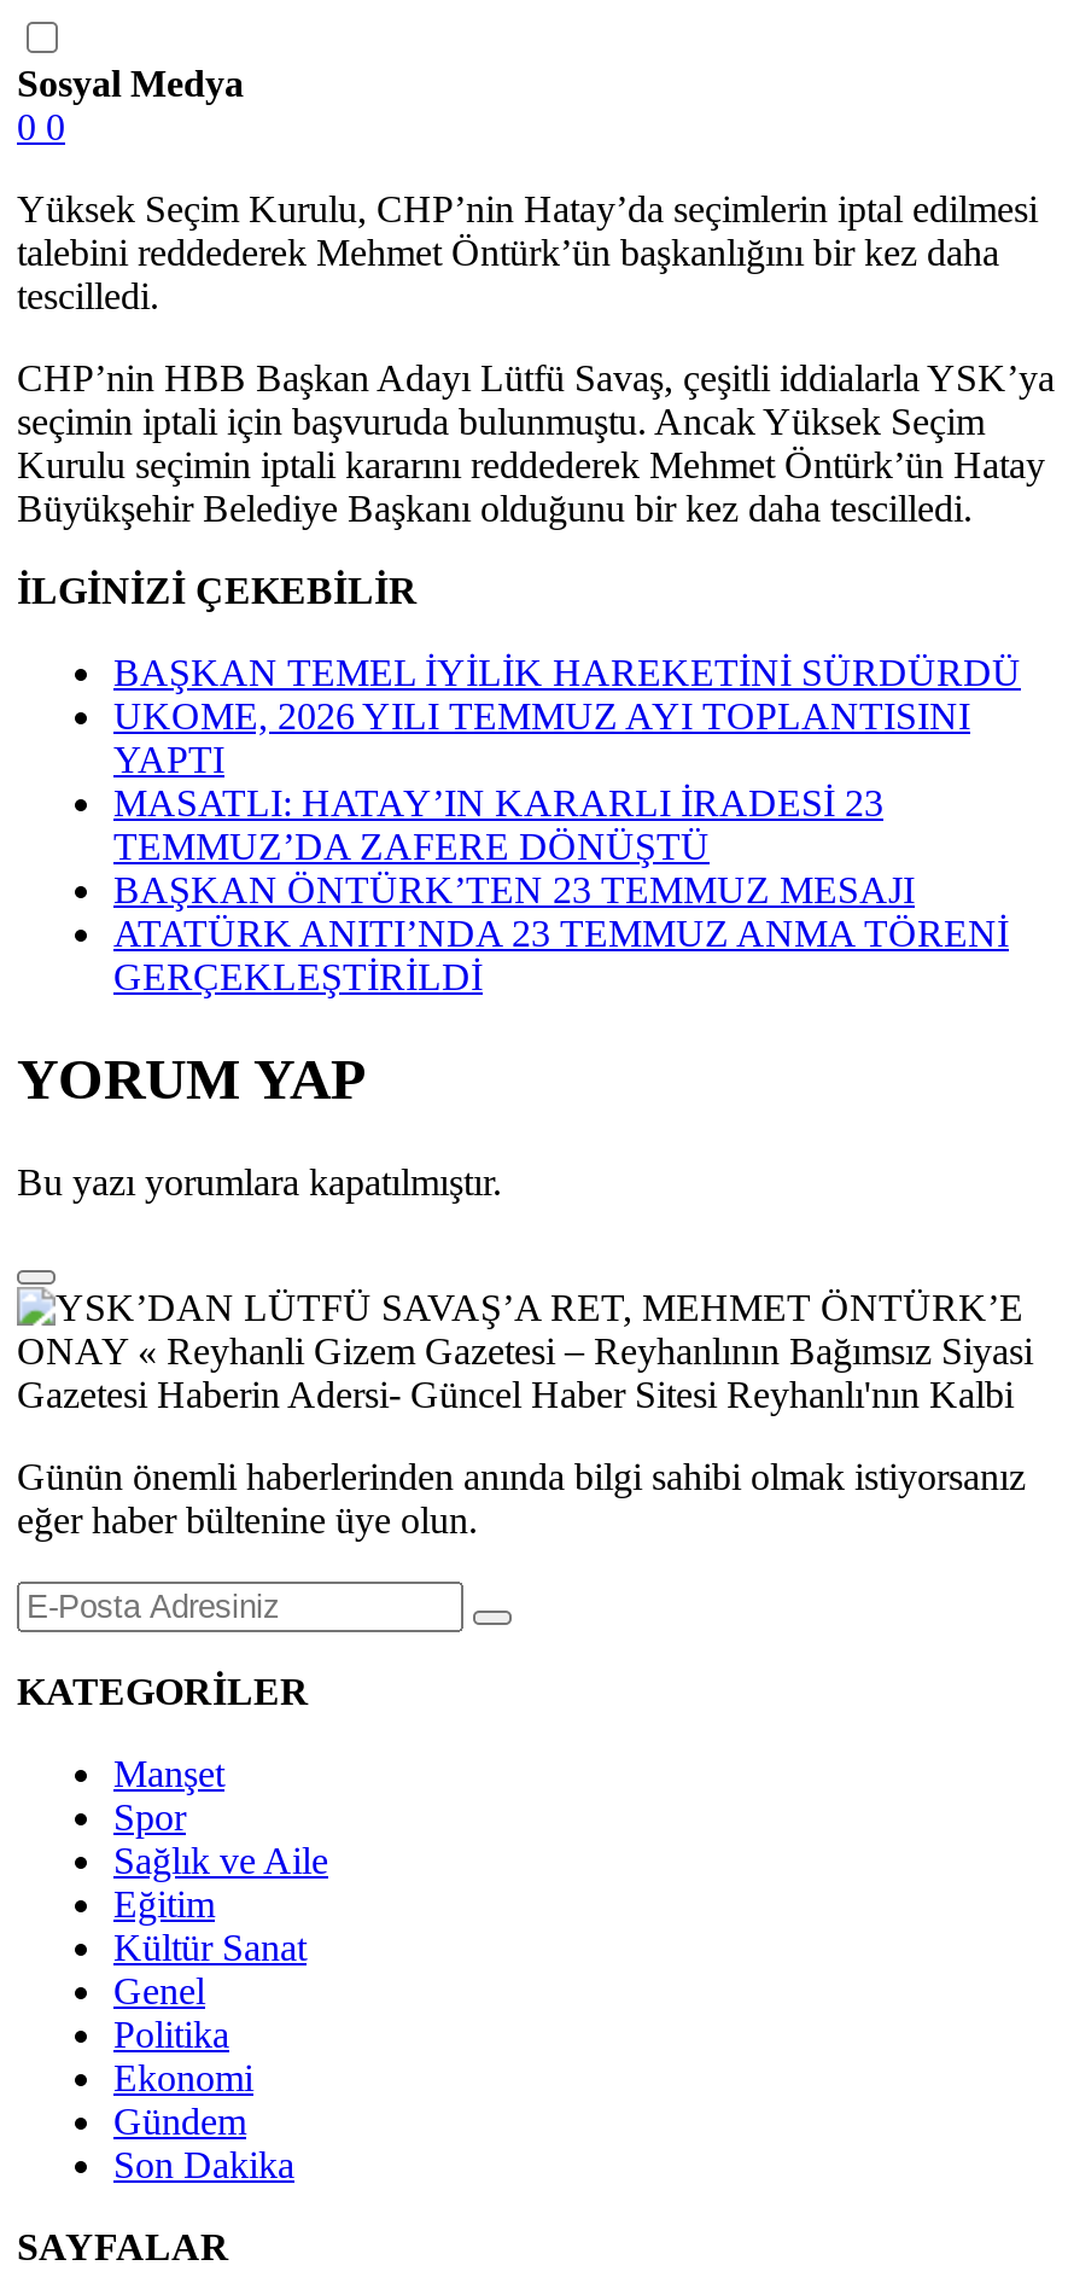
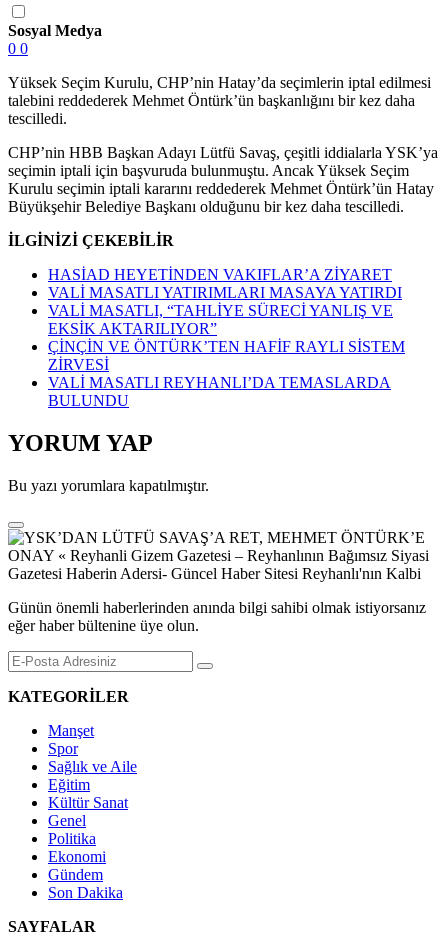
[113,652,1021,997] BAŞKAN TEMEL İYİLİK HAREKETİNİ SÜRDÜRDÜ | UKOME, 2026 YILI TEMMUZ AYI TOPLANTISINI | YAPTI | MASATLI: HATAY’IN KARARLI İRADESİ 23 | TEMMUZ’DA ZAFERE DÖNÜŞTÜ | BAŞKAN ÖNTÜRK’TEN 23 TEMMUZ MESAJI | ATATÜRK ANITI’NDA 23 TEMMUZ ANMA TÖRENİ | GERÇEKLEŞTİRİLDİ -> [48,266,405,409] HASİAD HEYETİNDEN VAKIFLAR’A ZİYARET | VALİ MASATLI YATIRIMLARI MASAYA YATIRDI | VALİ MASATLI, “TAHLİYE SÜRECİ YANLIŞ VE | EKSİK AKTARILIYOR” | ÇİNÇİN VE ÖNTÜRK’TEN HAFİF RAYLI SİSTEM | ZİRVESİ | VALİ MASATLI REYHANLI’DA TEMASLARDA | BULUNDU

